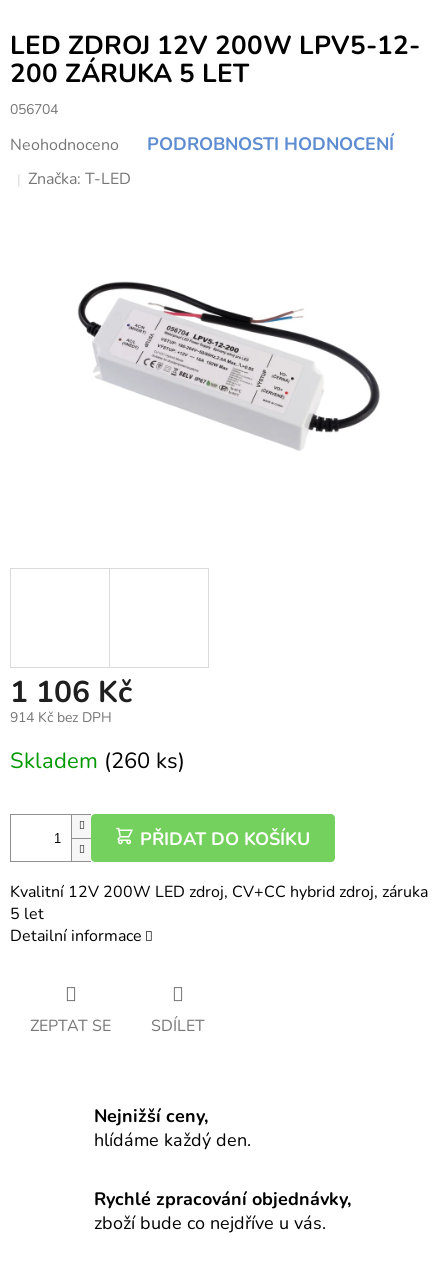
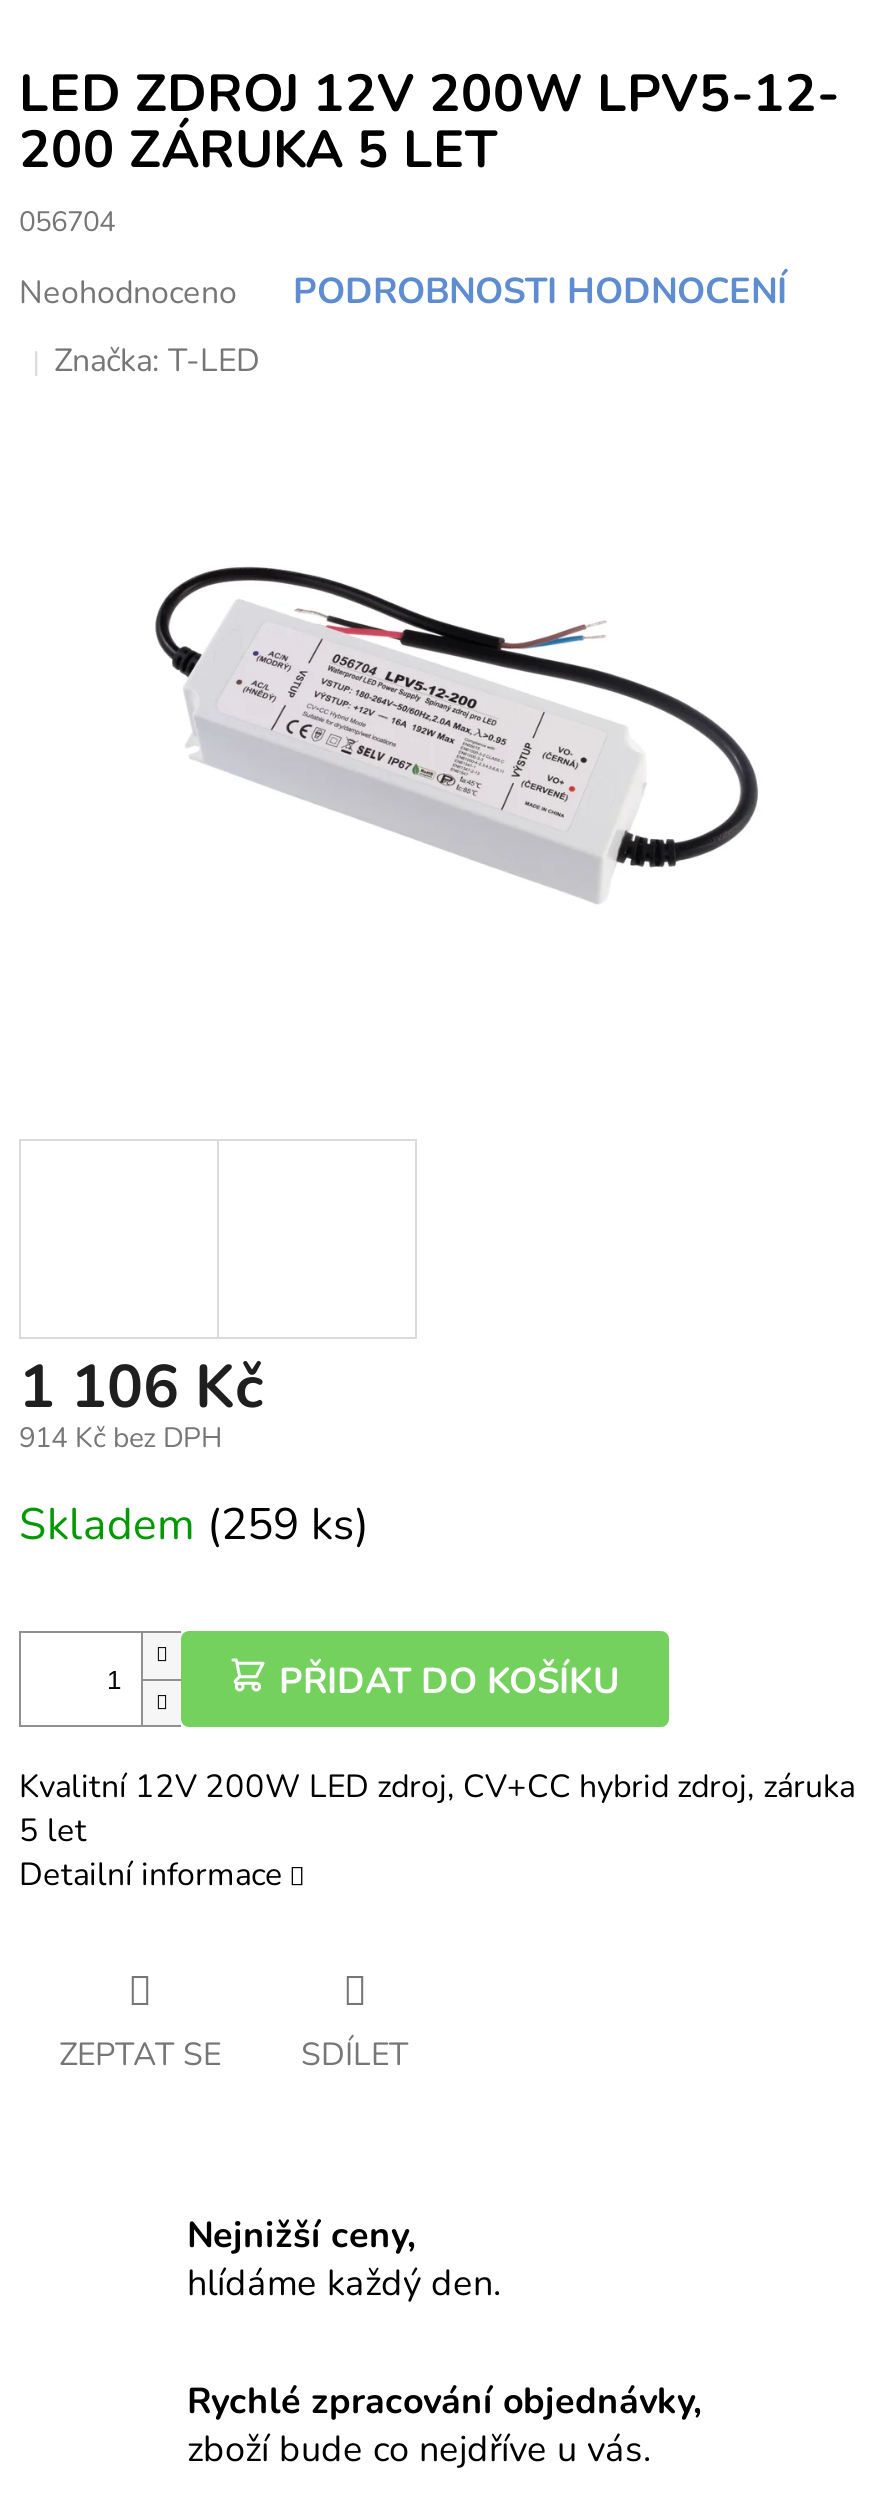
[10,746,185,776] Skladem (260 ks) -> [19,1496,369,1556] Skladem (259 ks)

